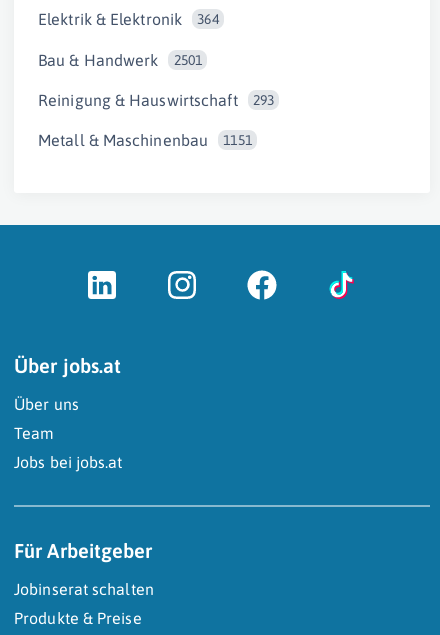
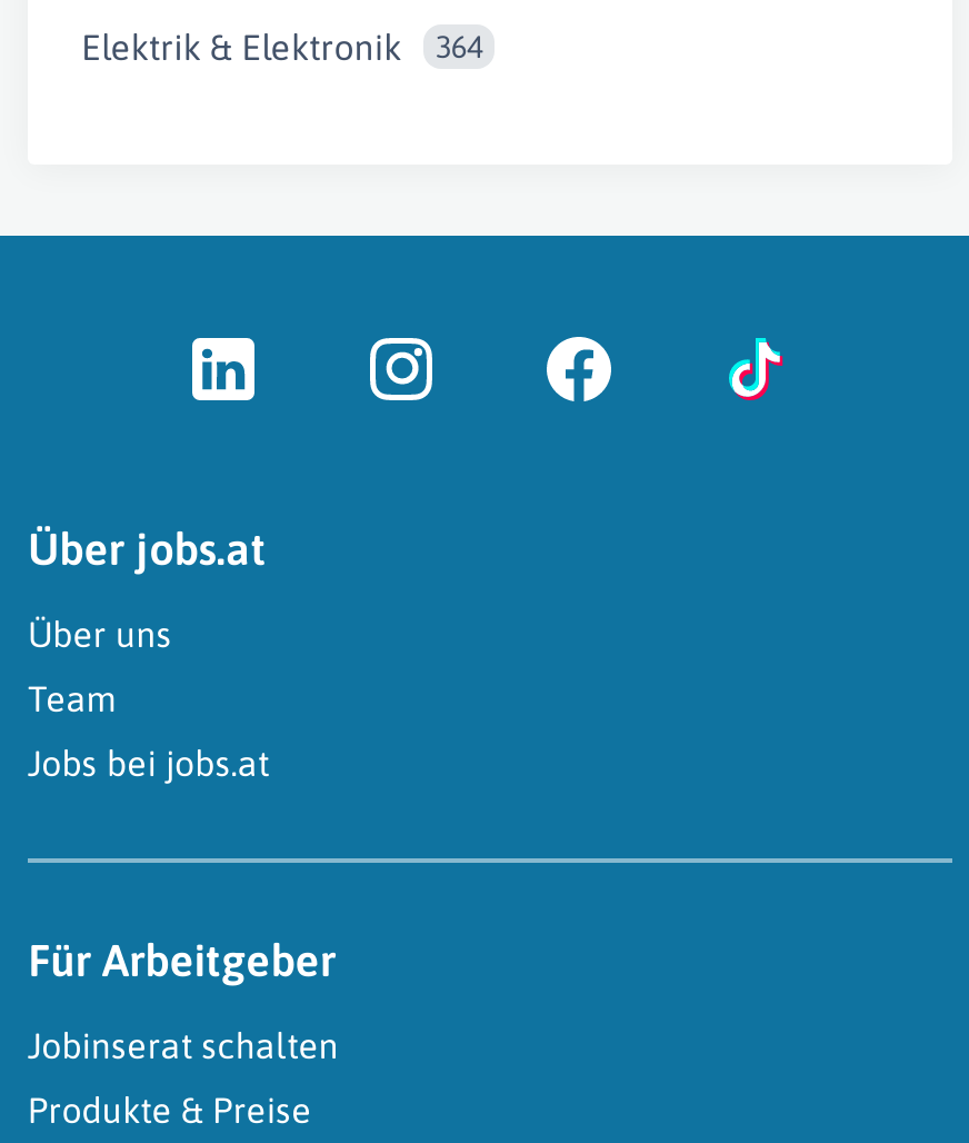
[38,50,274,148] Bau & Handwerk | 2501 | Reinigung & Hauswirtschaft | 293 | Metall & Maschinenbau | 1151 -> none

